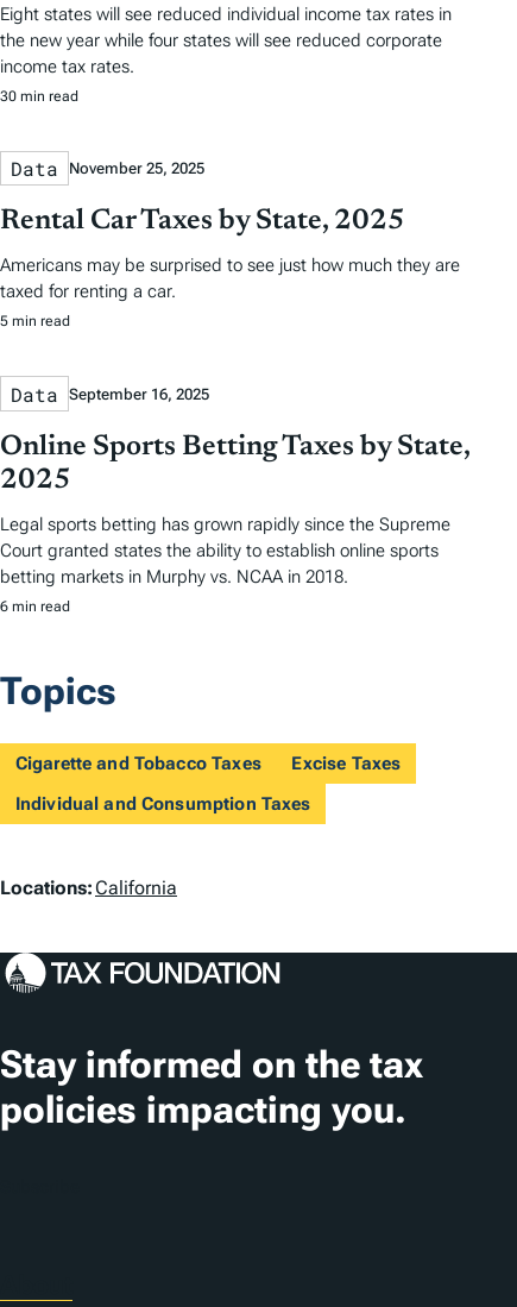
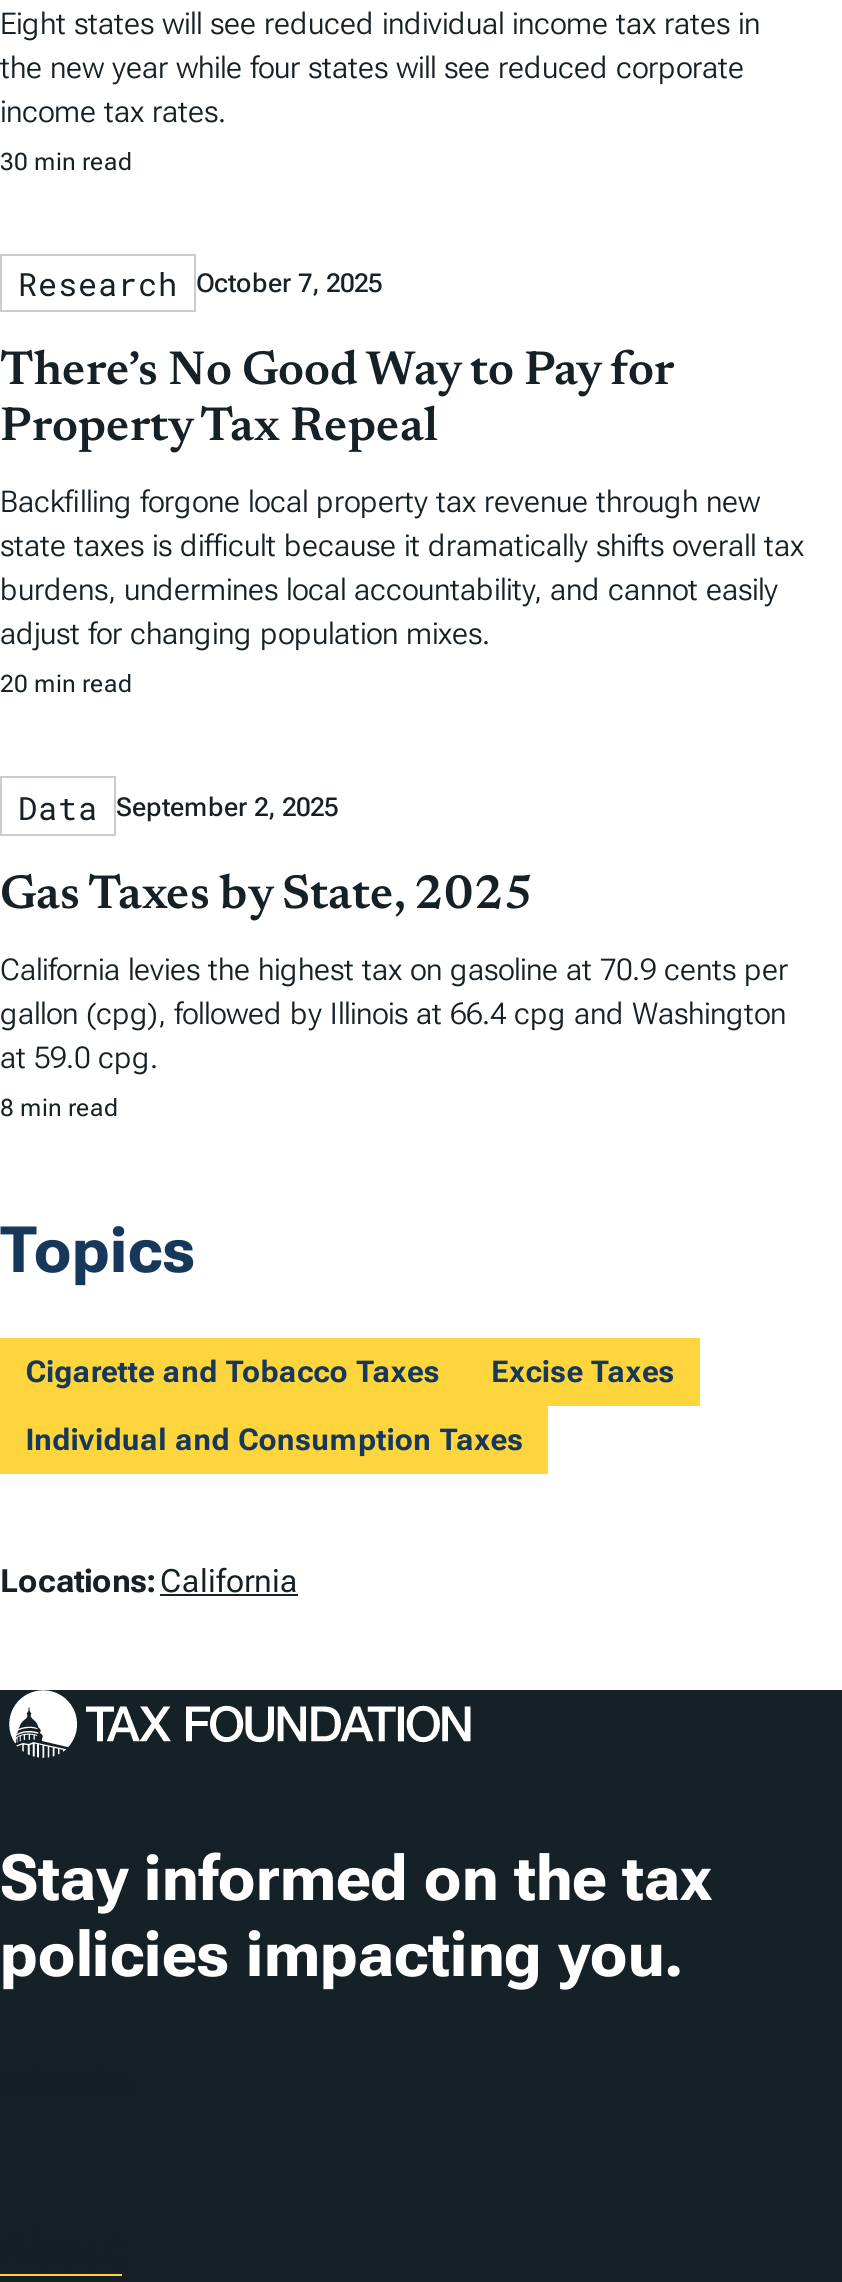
[11,156,204,181] Data November 25, 2025 -> [18,262,382,304] Research October 7, 2025
[0,207,405,236] Rental Car Taxes by State, 2025 -> [0,349,672,453] There’s No Good Way to Pay for | Property Tax Repeal
[0,255,460,303] Americans may be surprised to see just how much they are | taxed for renting a car. -> [0,485,804,653] Backfilling forgone local property tax revenue through new | state taxes is difficult because it dramatically shifts overall tax | burdens, undermines local accountability, and cannot easily | adjust for changing population mixes.
[0,313,70,330] 5 min read -> [0,671,132,699] 20 min read
[11,381,209,406] Data September 16, 2025 -> [18,785,338,827] Data September 2, 2025
[0,433,469,494] Online Sports Betting Taxes by State, | 2025 -> [0,872,534,920] Gas Taxes by State, 2025
[0,514,450,587] Legal sports betting has grown rapidly since the Supreme | Court granted states the ability to establish online sports | betting markets in Murphy vs. NCAA in 2018. -> [0,952,788,1076] California levies the highest tax on gasoline at 70.9 cents per | gallon (cpg), followed by Illinois at 66.4 cpg and Washington | at 59.0 cpg.
[0,598,70,615] 6 min read -> [0,1094,118,1122] 8 min read

